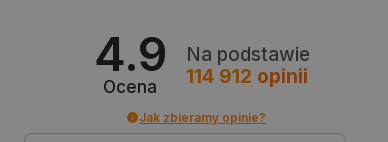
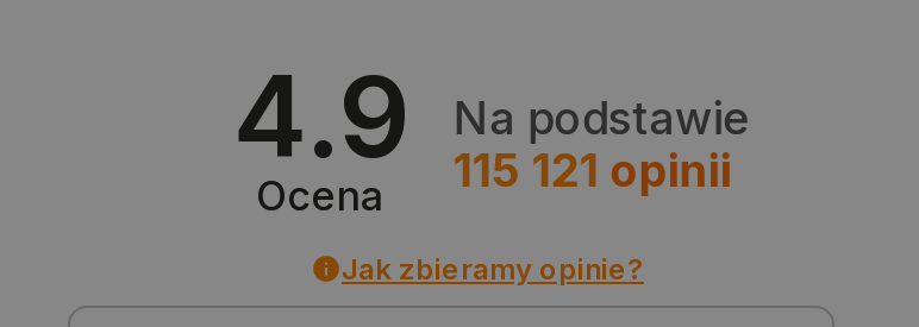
[93,24,310,97] 4.9 Ocena 114 912 opinii Na podstawie -> [233,47,749,219] 4.9 Ocena 115 121 opinii Na podstawie

